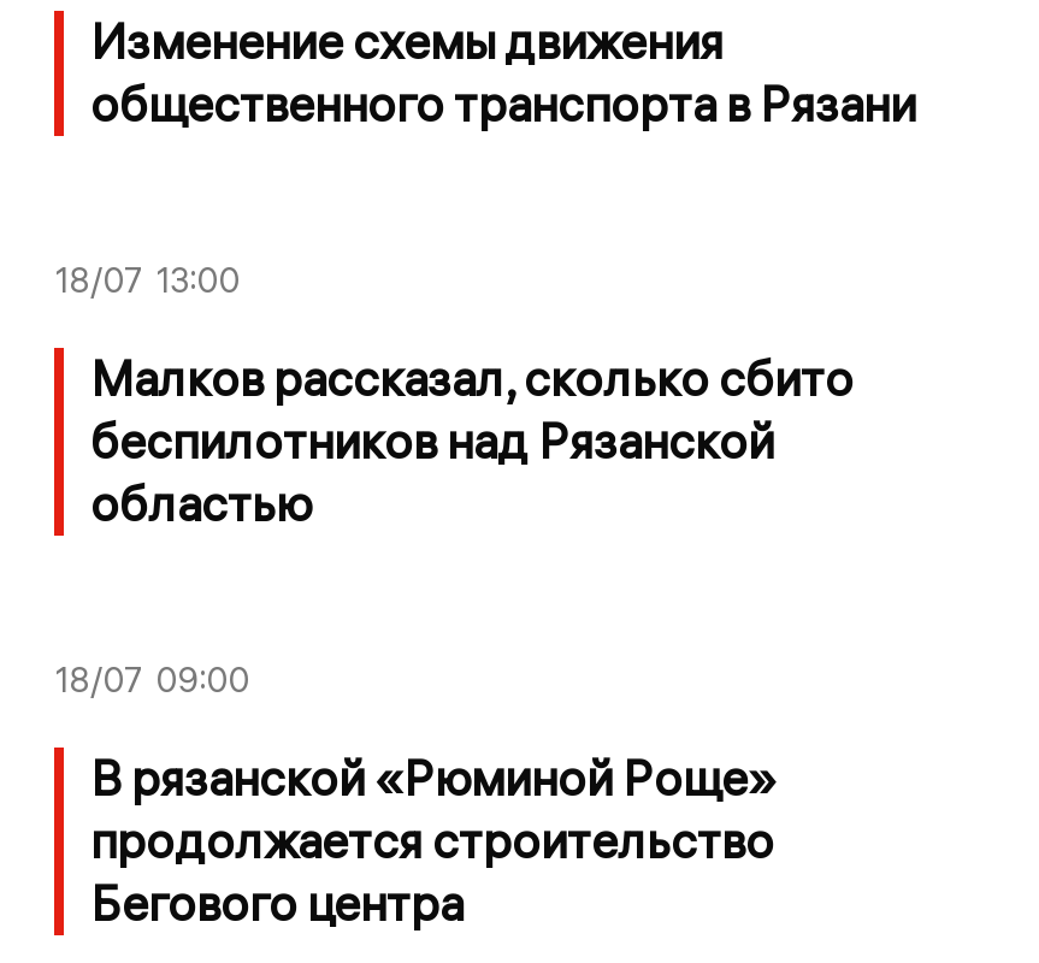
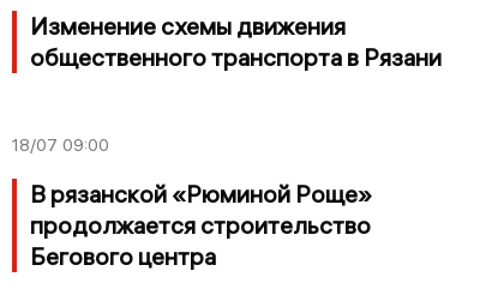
[54,259,854,534] 18/07 13:00 | Малков рассказал, сколько сбито | беспилотников над Рязанской | областью -> none

